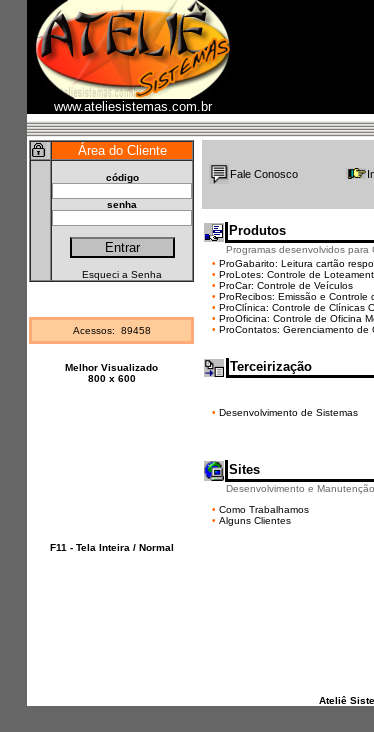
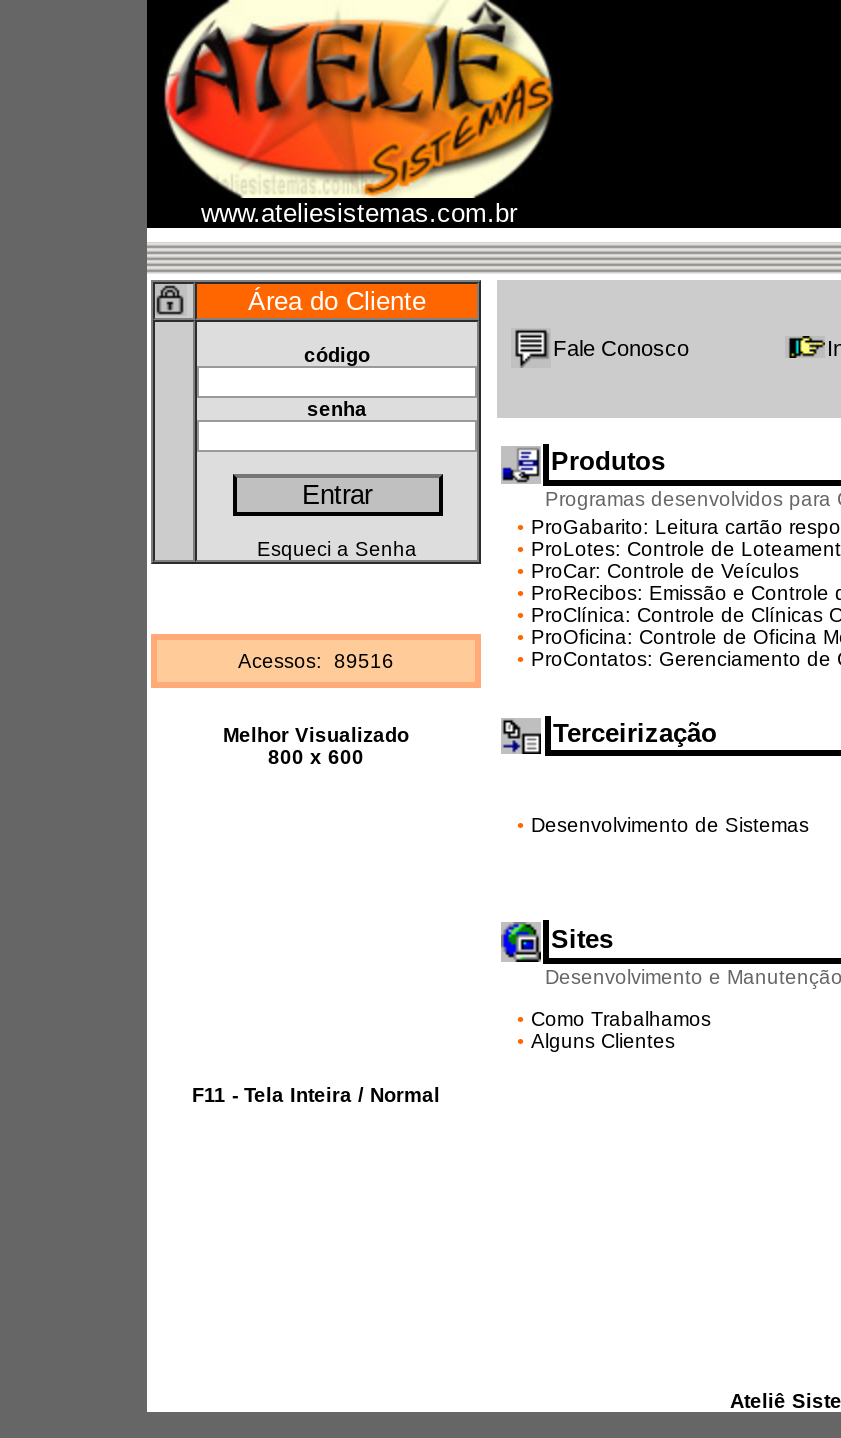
[72,325,150,336] Acessos: 89458 -> [238,650,394,672] Acessos: 89516

